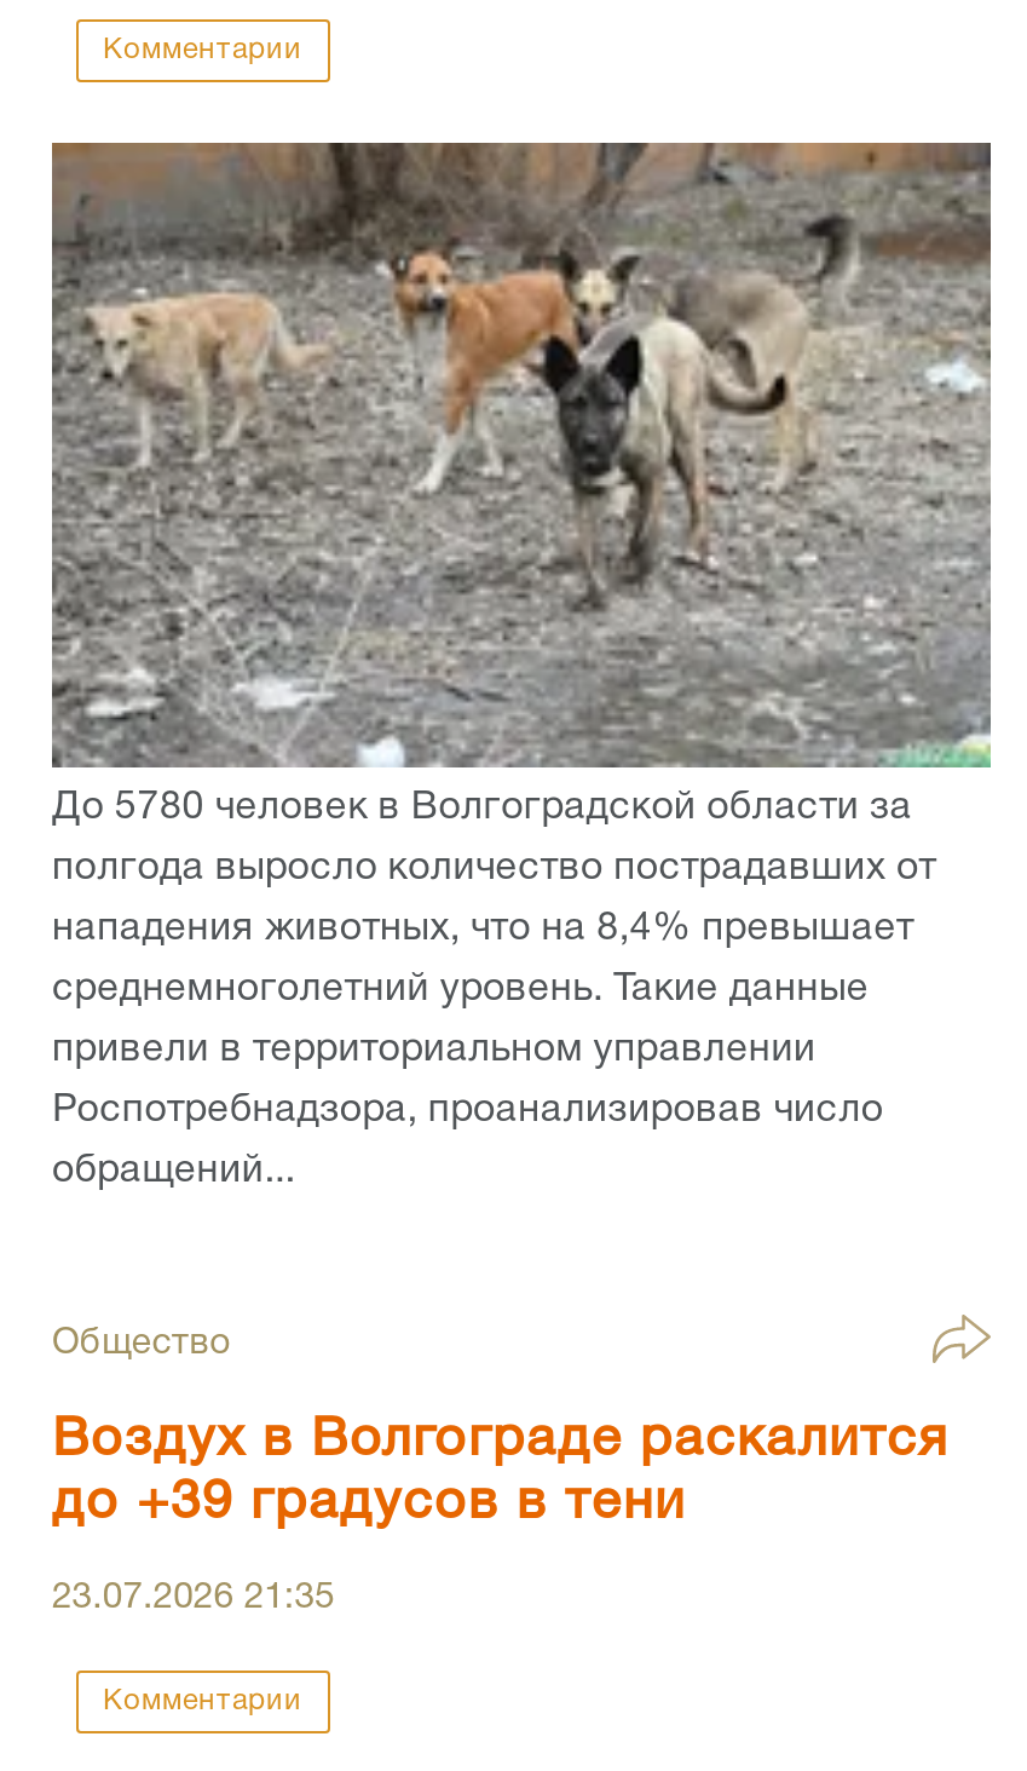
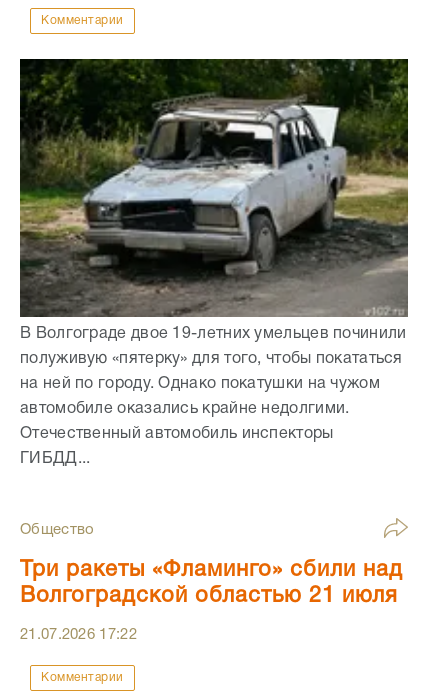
[50,140,993,1190] [image] | До 5780 человек в Волгоградской области за | полгода выросло количество пострадавших от | нападения животных, что на 8,4% превышает | среднемноголетний уровень. Такие данные | привели в территориальном управлении | Роспотребнадзора, проанализировав число | обращений... -> [19,58,408,466] [image] | В Волгограде двое 19-летних умельцев починили | полуживую «пятерку» для того, чтобы покататься | на ней по городу. Однако покатушки на чужом | автомобиле оказались крайне недолгими. | Отечественный автомобиль инспекторы | ГИБДД...
[52,1417,950,1529] Воздух в Волгограде раскалится | до +39 градусов в тени -> [20,560,403,606] Три ракеты «Фламинго» сбили над | Волгоградской областью 21 июля
[52,1582,335,1616] 23.07.2026 21:35 -> [20,628,137,642] 21.07.2026 17:22

